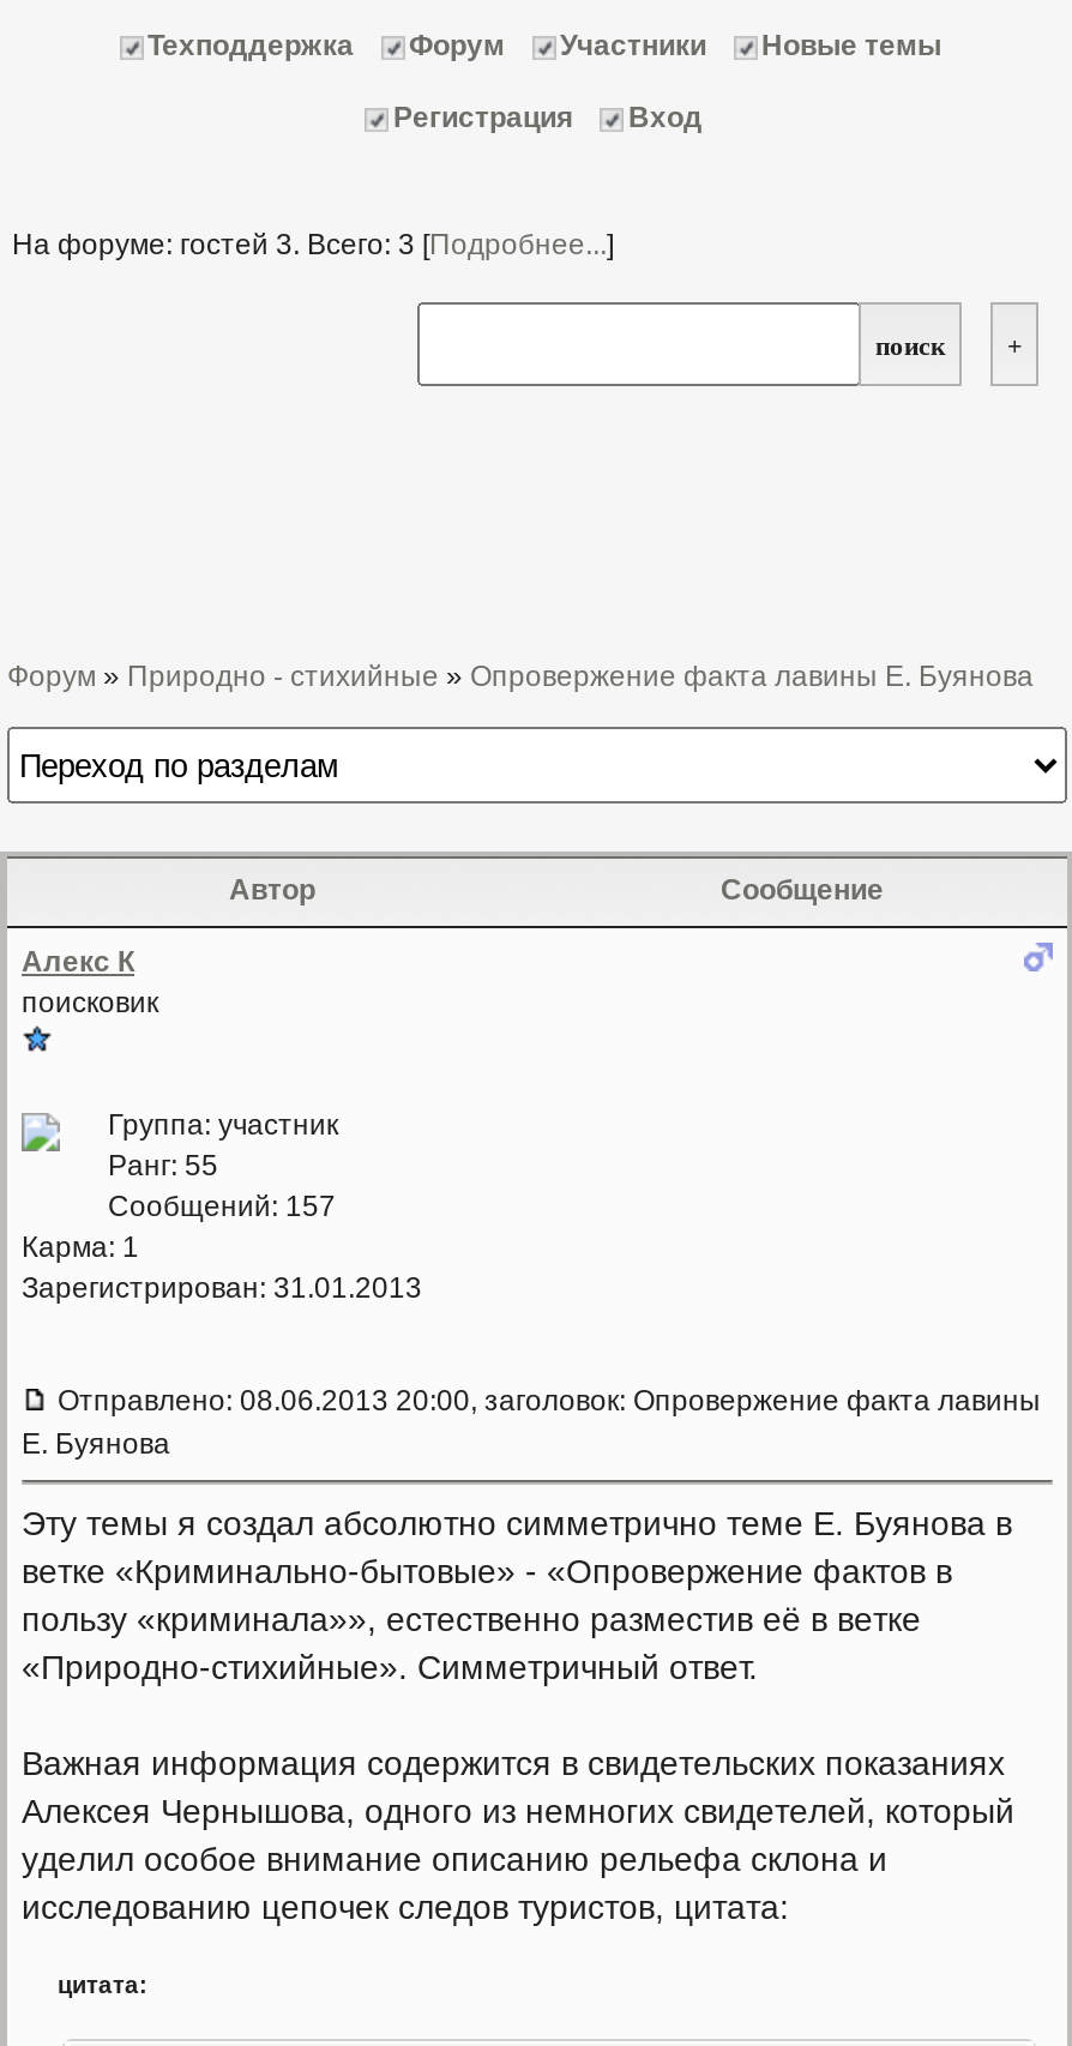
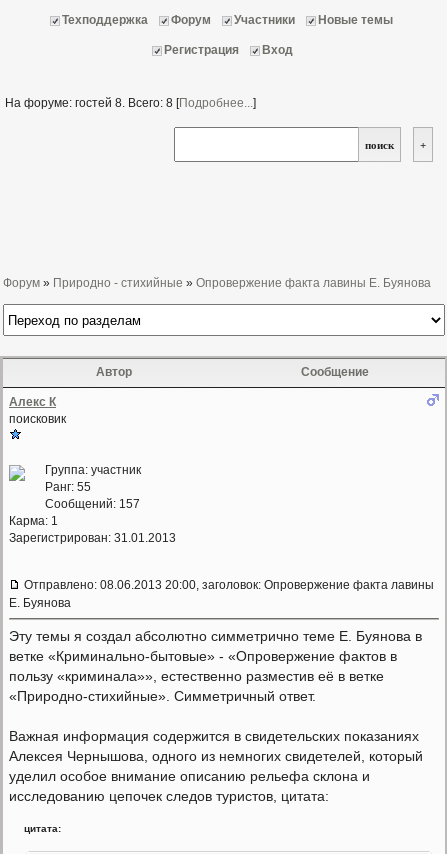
[12,228,614,261] На форуме: гостей 3. Всего: 3 [Подробнее...] -> [5,96,256,110] На форуме: гостей 8. Всего: 8 [Подробнее...]

